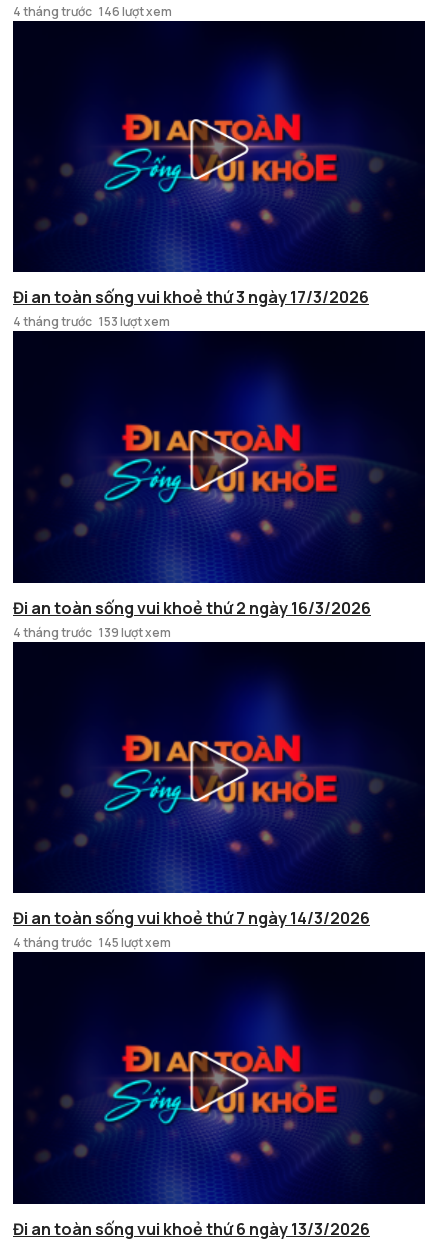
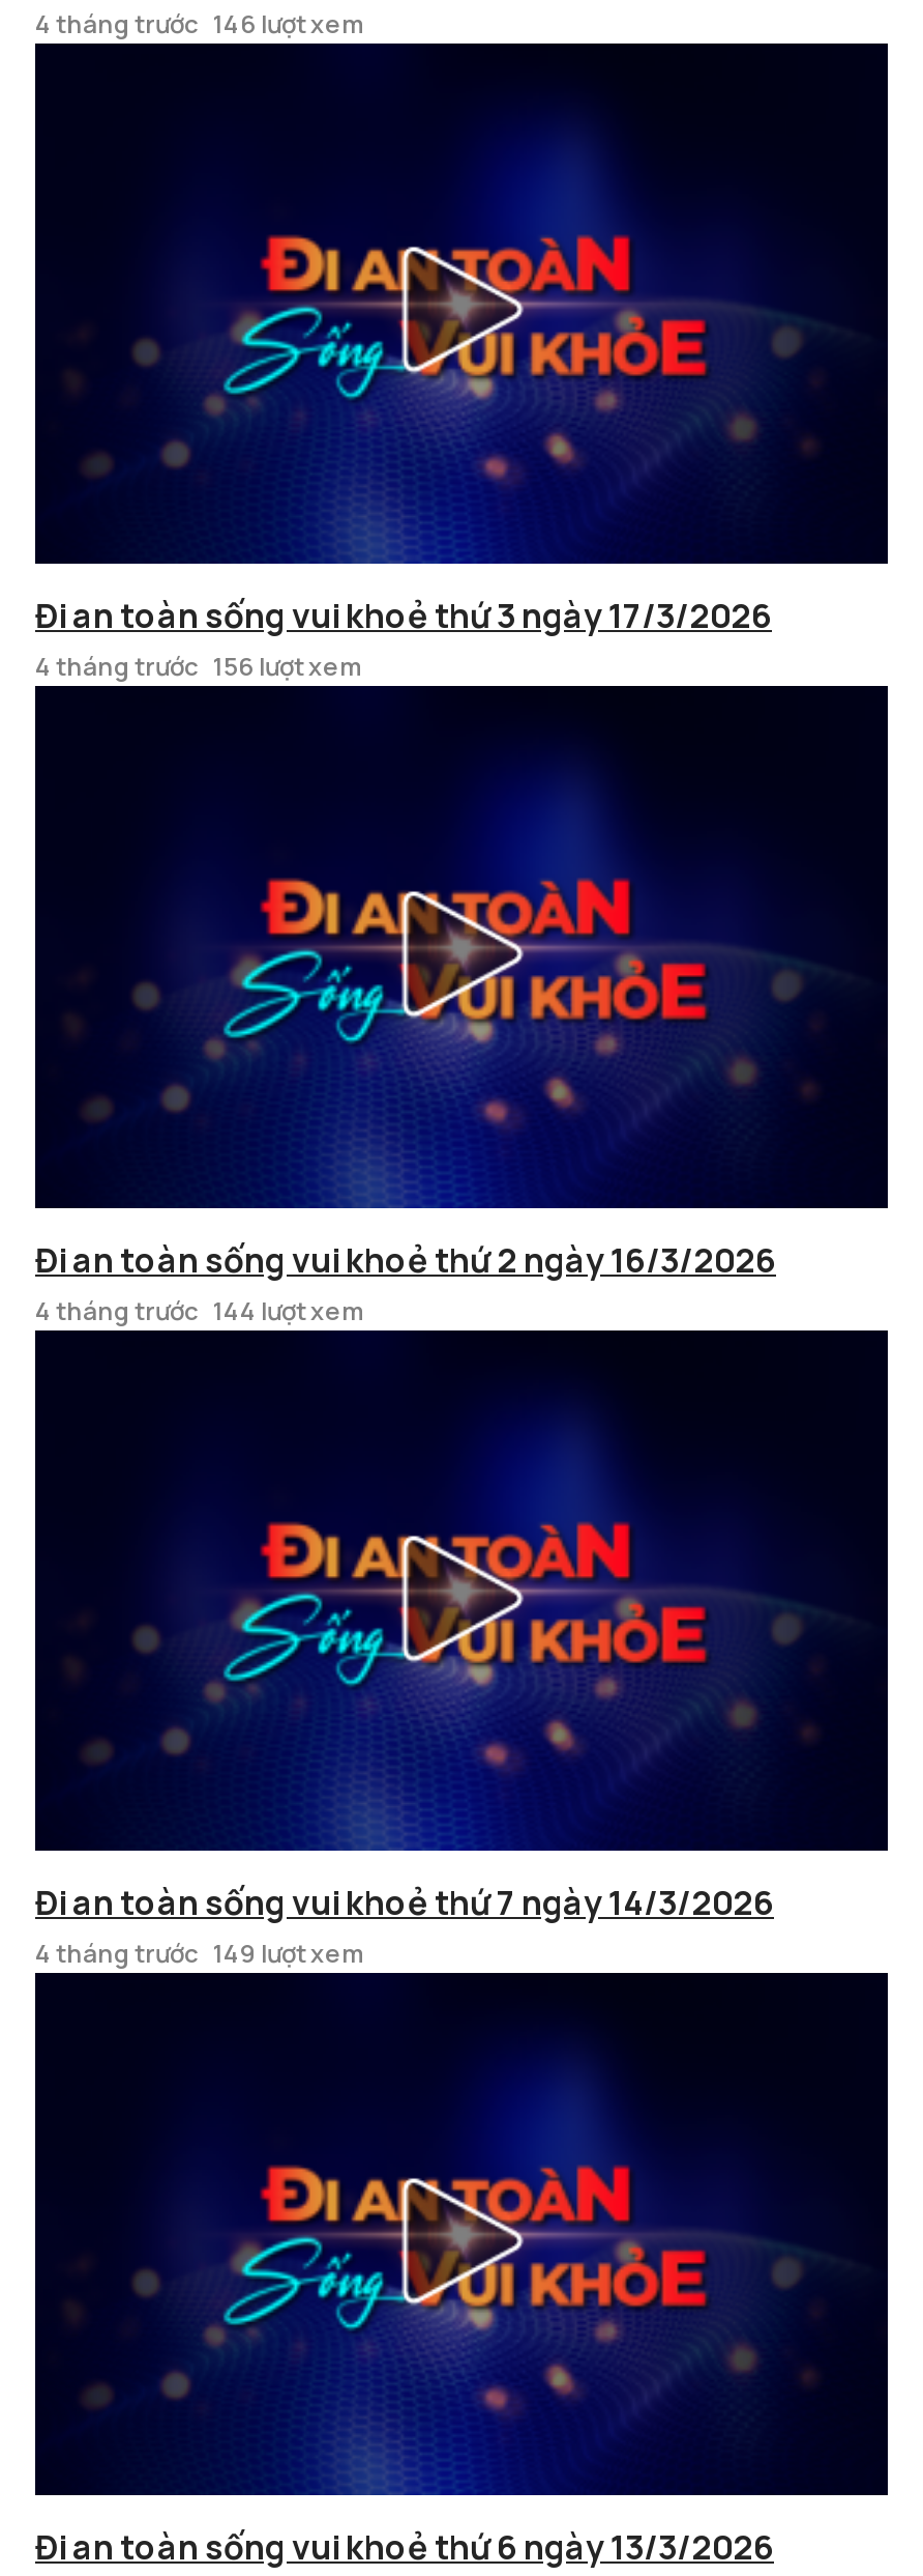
[13,313,170,330] 4 tháng trước 153 lượt xem -> [35,649,362,684] 4 tháng trước 156 lượt xem
[13,624,171,641] 4 tháng trước 139 lượt xem -> [35,1293,364,1328] 4 tháng trước 144 lượt xem
[13,934,171,951] 4 tháng trước 145 lượt xem -> [35,1936,364,1972] 4 tháng trước 149 lượt xem

